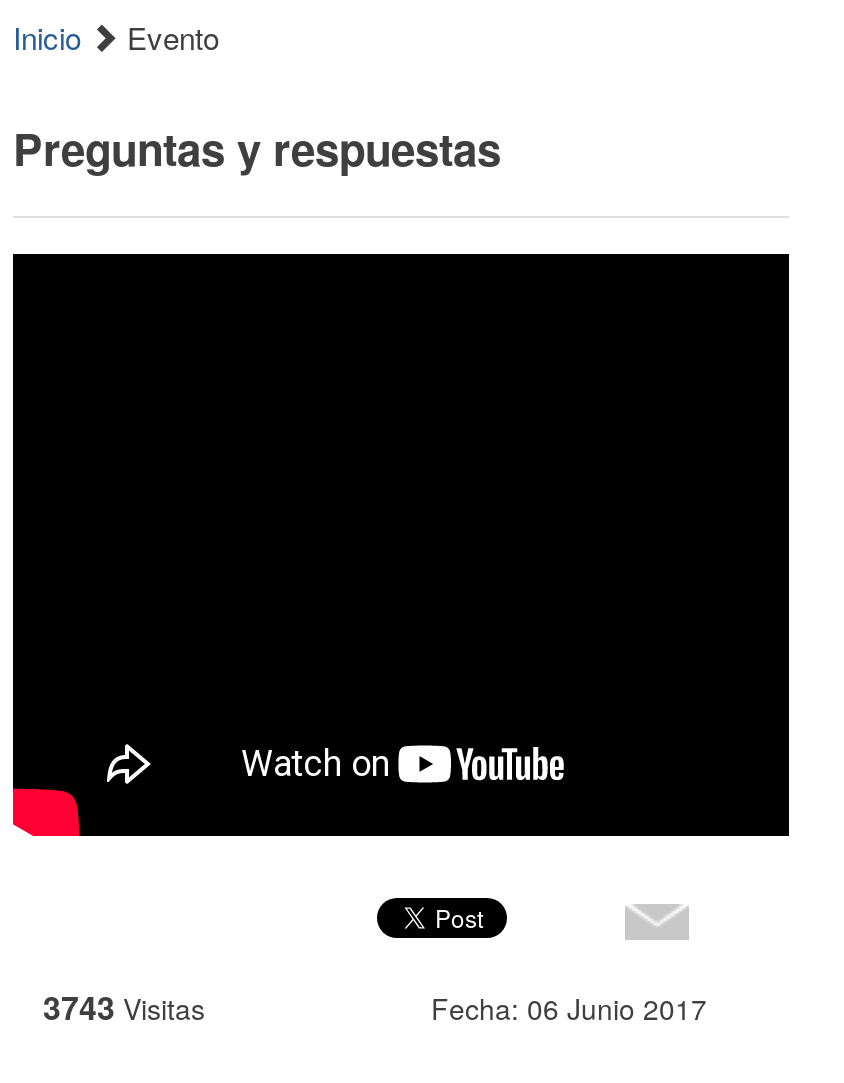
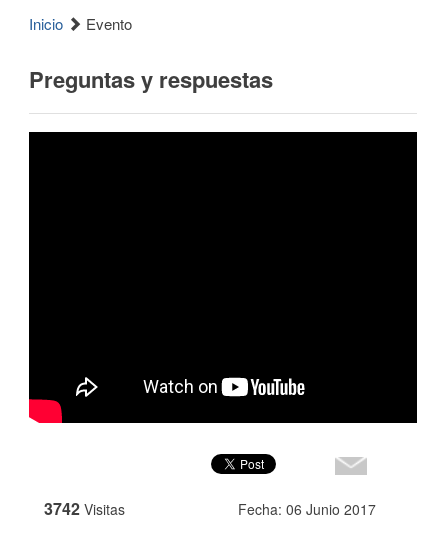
[43,984,205,1030] 3743 Visitas -> [44,497,125,520] 3742 Visitas

